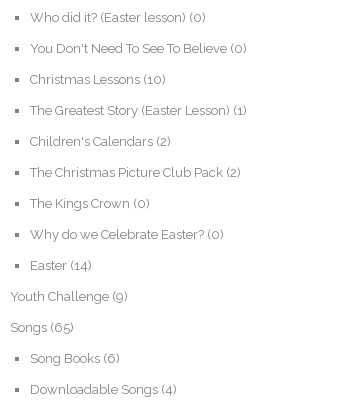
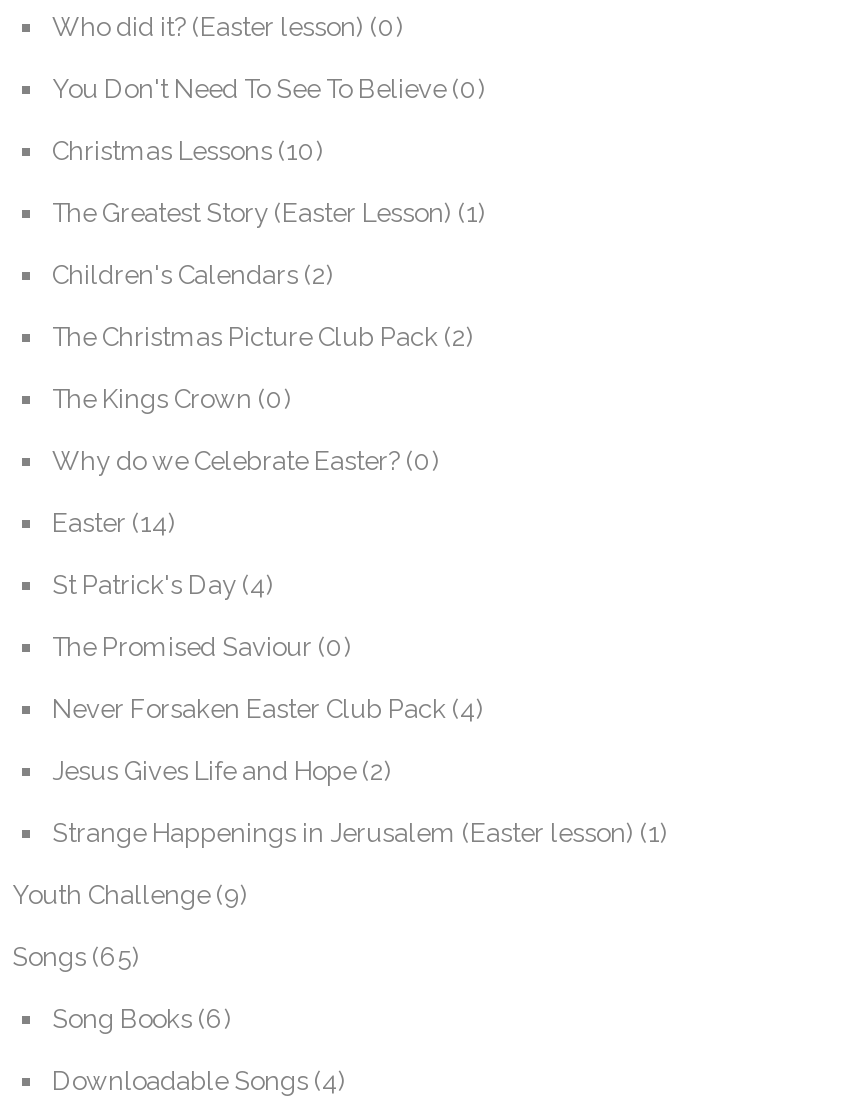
none -> [52,570,668,848] St Patrick's Day (4) | The Promised Saviour (0) | Never Forsaken Easter Club Pack (4) | Jesus Gives Life and Hope (2) | Strange Happenings in Jerusalem (Easter lesson) (1)

